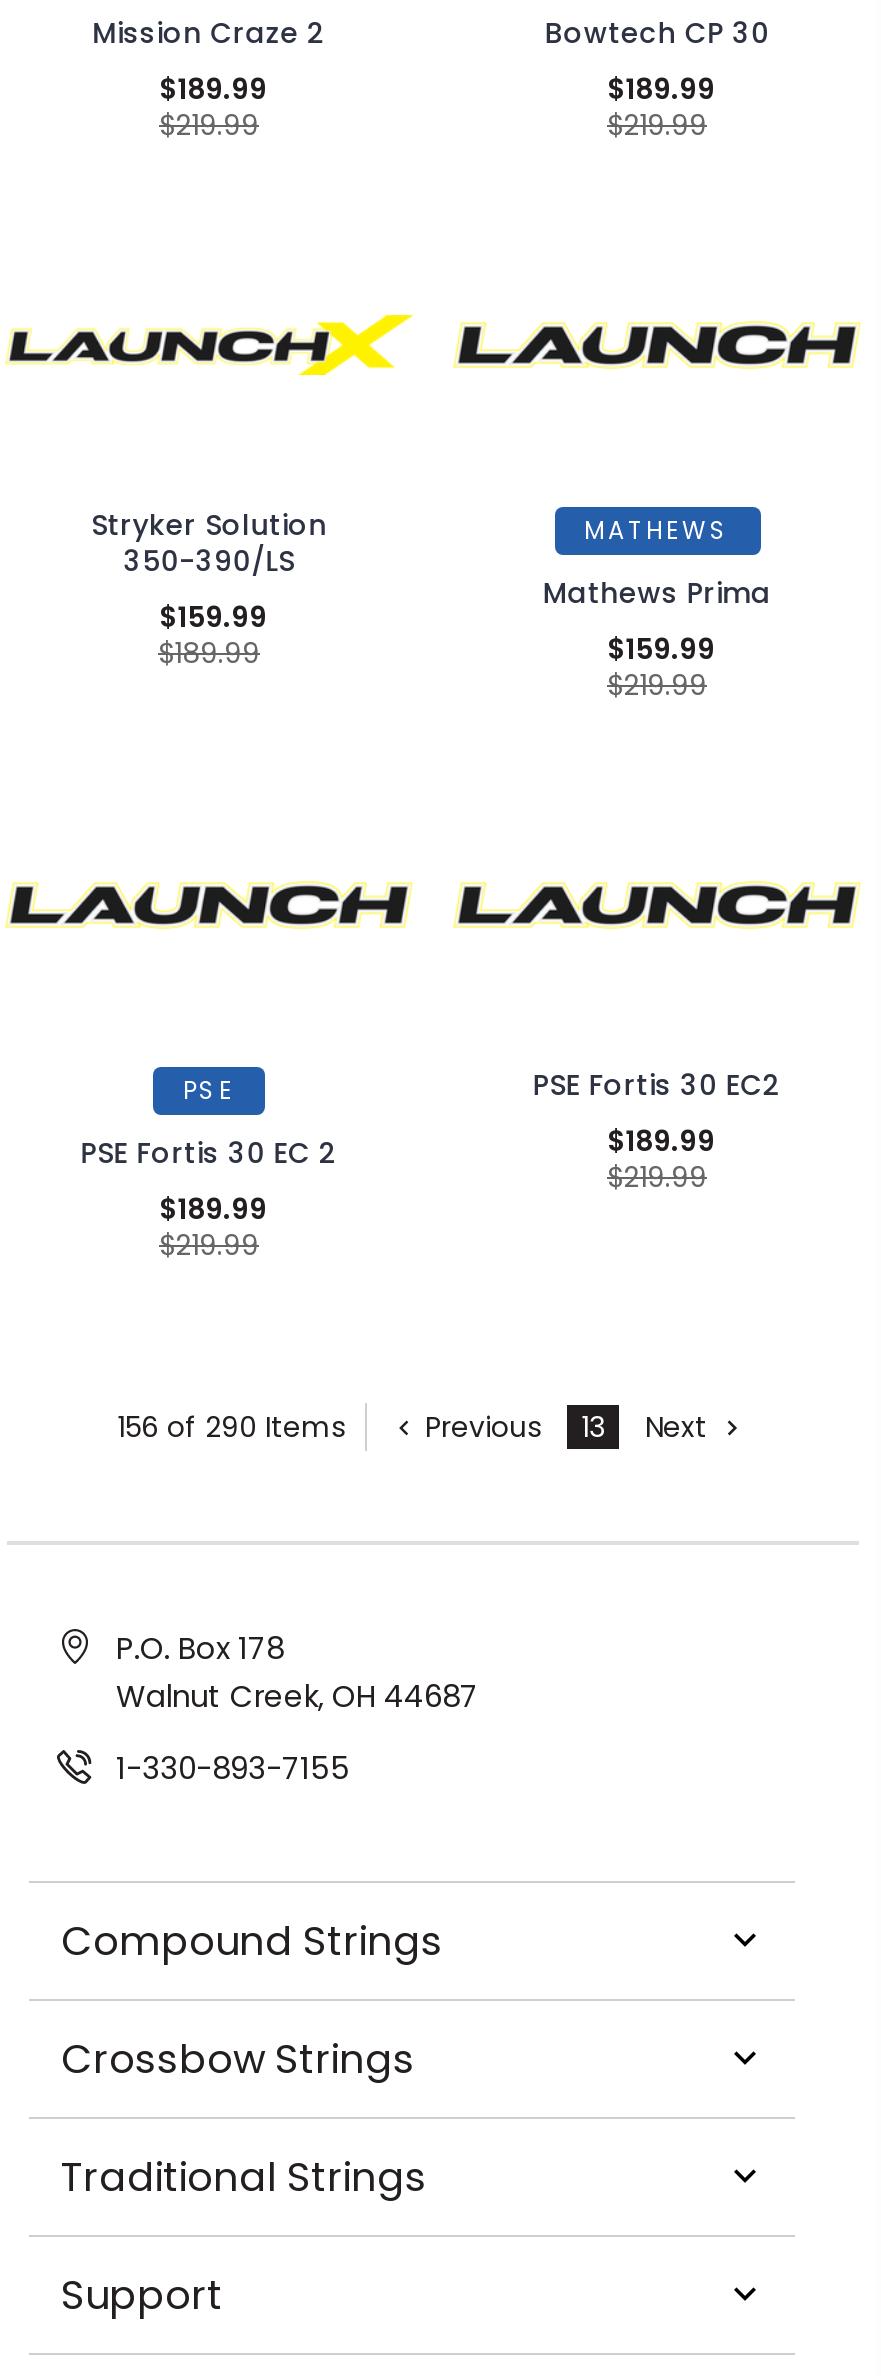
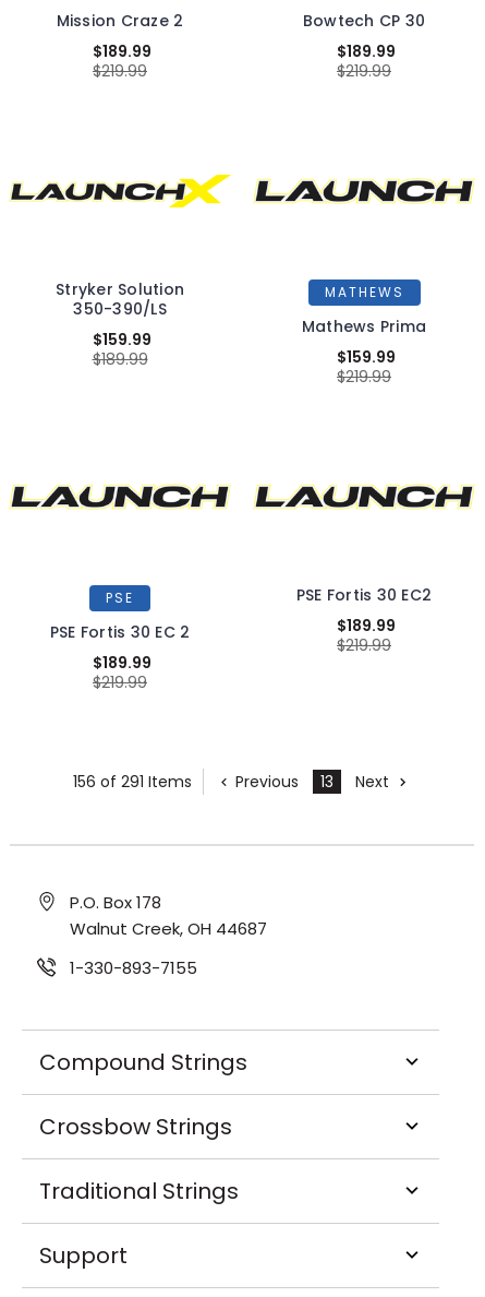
[117,1406,707,1447] 156 of 290 Items Previous 13 Next -> [72,770,389,793] 156 of 291 Items Previous 13 Next

